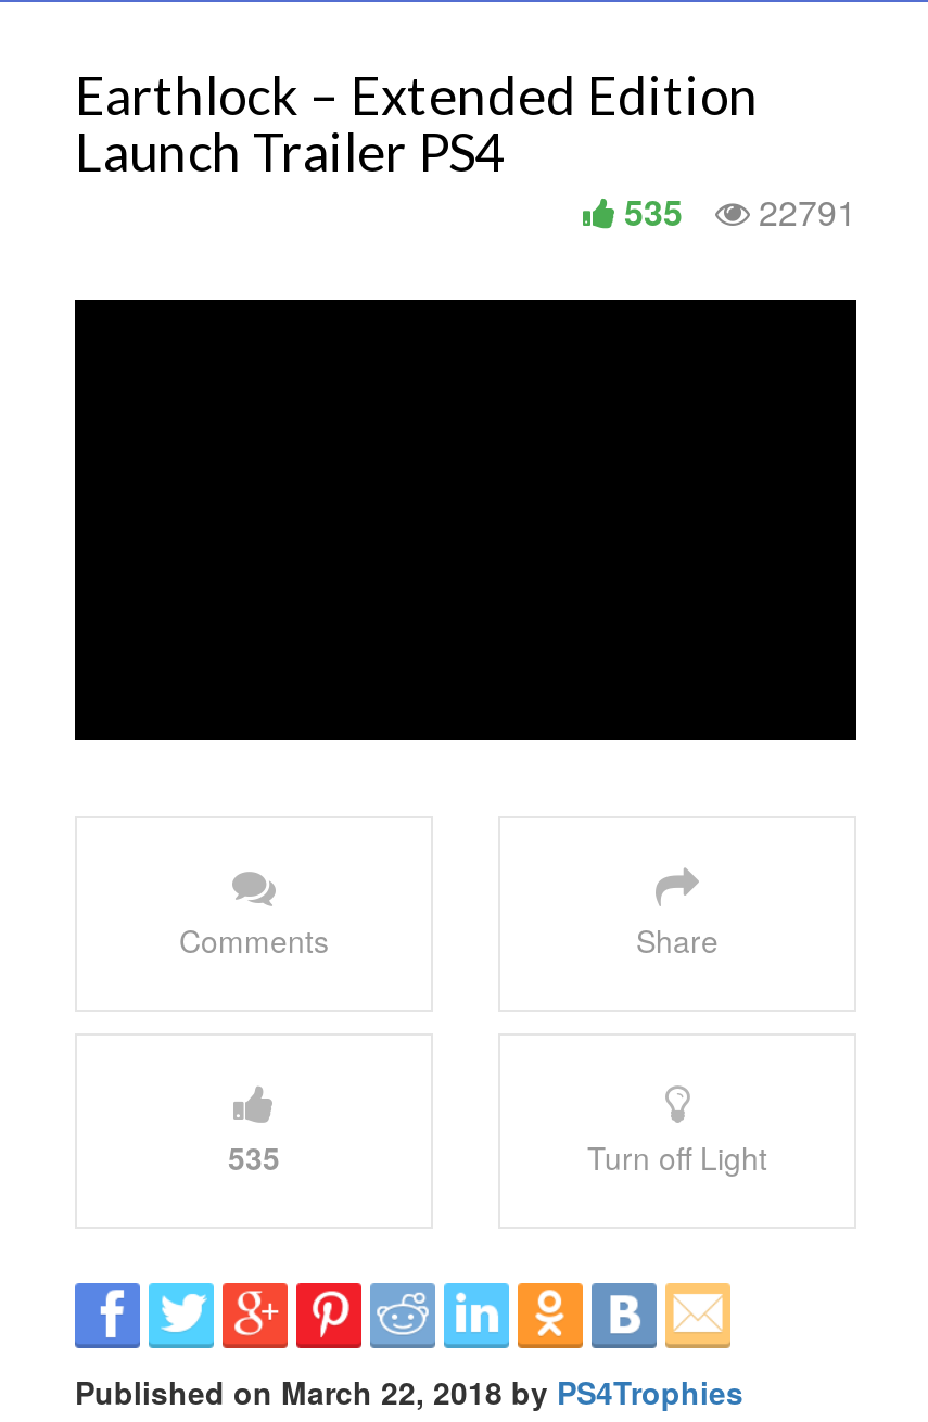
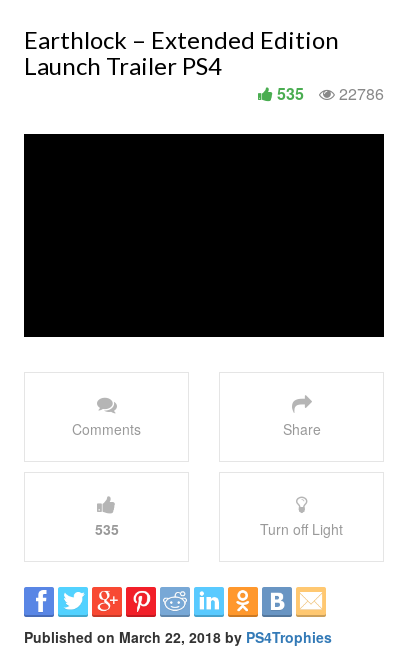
[624,187,856,237] 535 22791 -> [277,82,384,105] 535 22786

